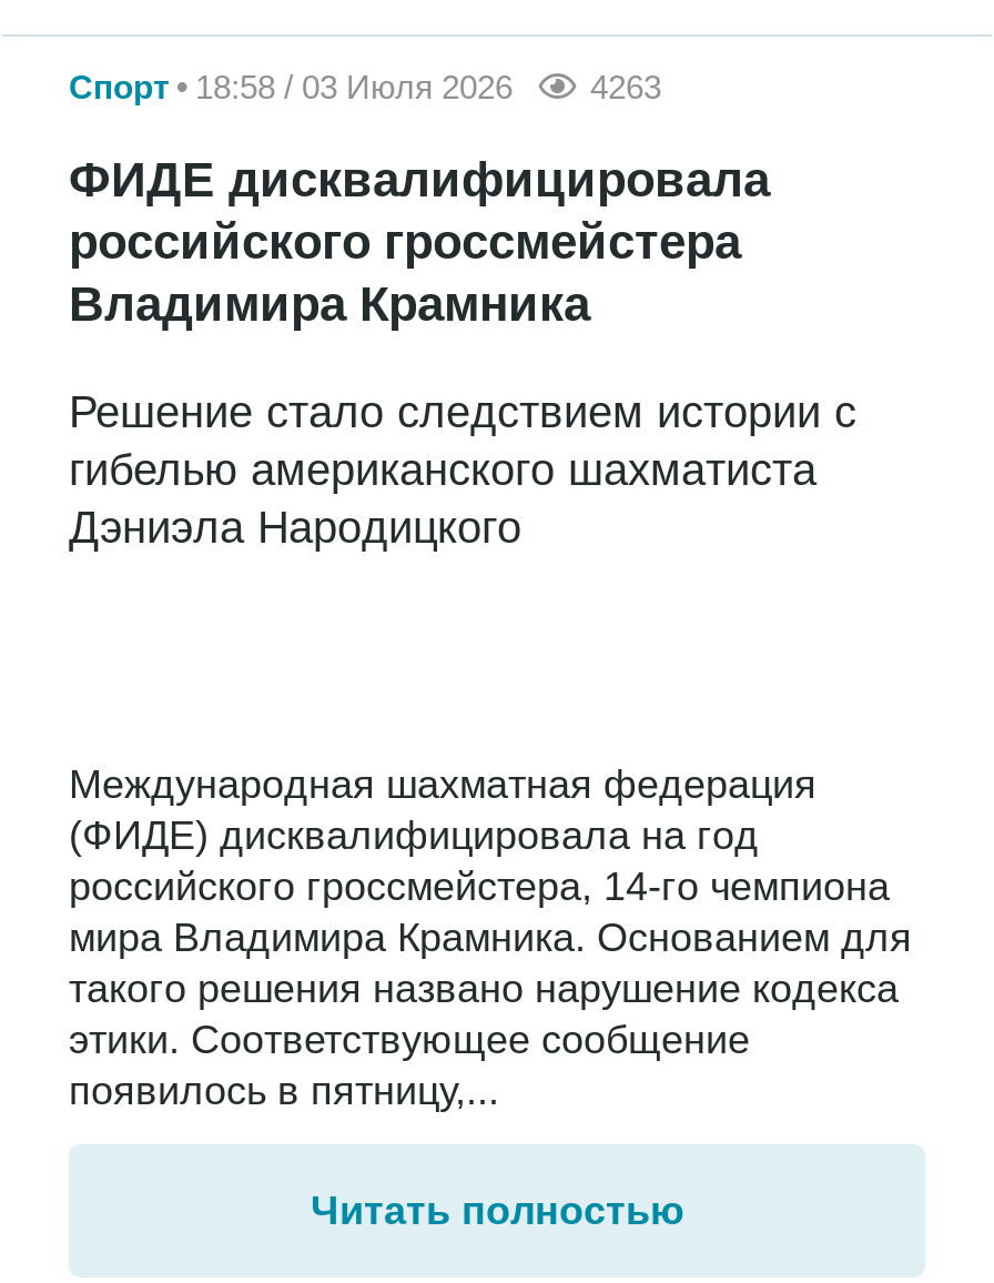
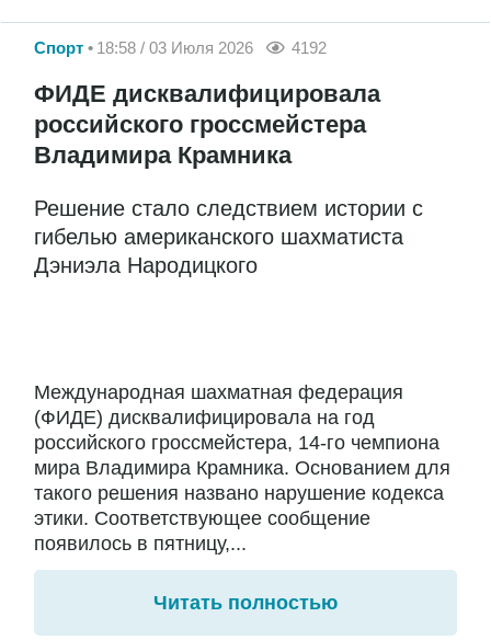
[590,67,661,105] 4263 -> [292,38,327,57] 4192

